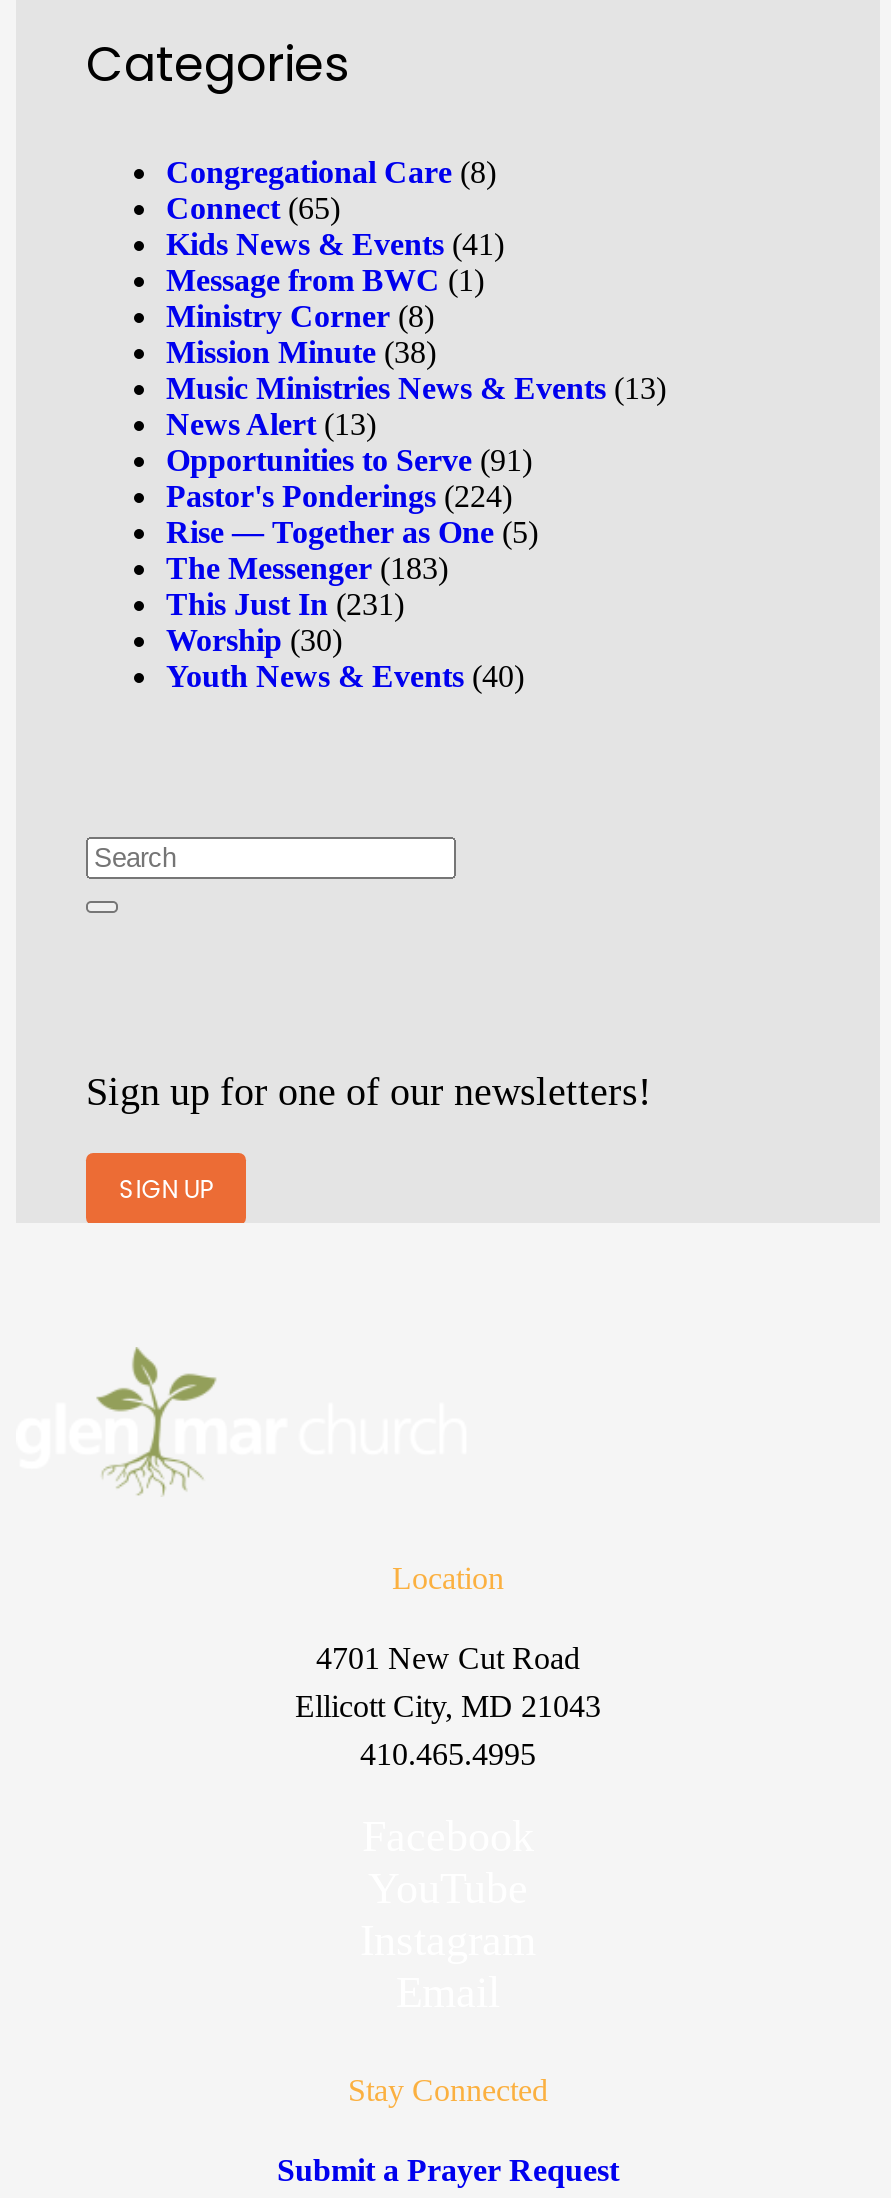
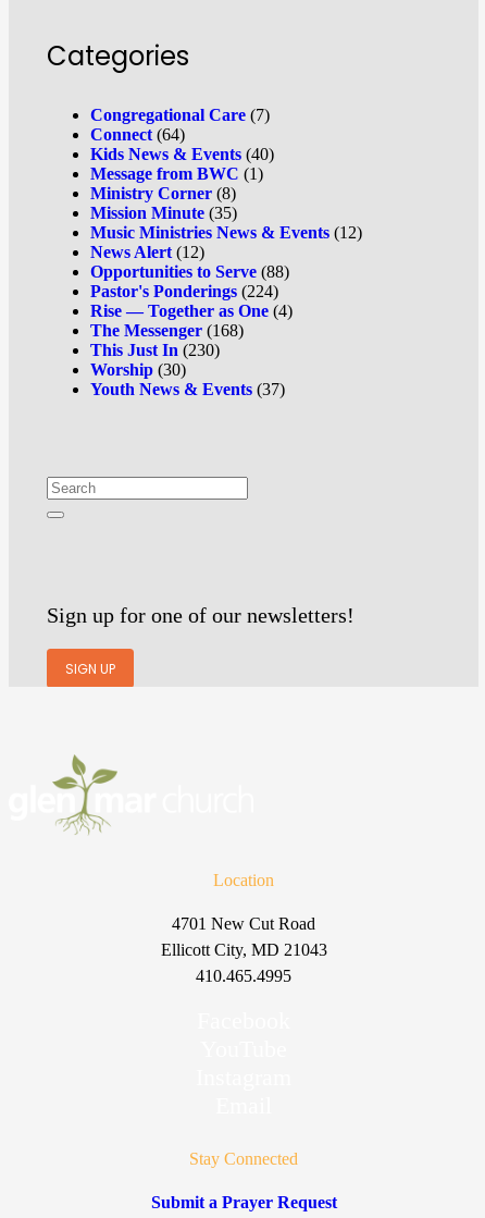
[166,156,496,190] Congregational Care (8) -> [90,106,270,125] Congregational Care (7)
[166,192,340,226] Connect (65) -> [90,126,185,144] Connect (64)
[166,228,504,262] Kids News & Events (41) -> [90,145,274,164] Kids News & Events (40)
[166,336,436,370] Mission Minute (38) -> [90,204,237,223] Mission Minute (35)
[166,372,666,406] Music Ministries News & Events (13) -> [90,224,362,242] Music Ministries News & Events (12)
[166,408,376,442] News Alert (13) -> [90,243,204,262] News Alert (12)
[166,444,532,478] Opportunities to Serve (91) -> [90,263,289,281] Opportunities to Serve (88)
[166,516,538,550] Rise — Together as One (5) -> [90,302,293,321] Rise — Together as One (4)
[166,552,448,586] The Messenger (183) -> [90,322,244,340] The Messenger (168)
[166,588,404,622] This Just In (231) -> [90,341,220,360] This Just In (230)
[166,660,524,694] Youth News & Events (40) -> [90,380,285,399] Youth News & Events (37)

